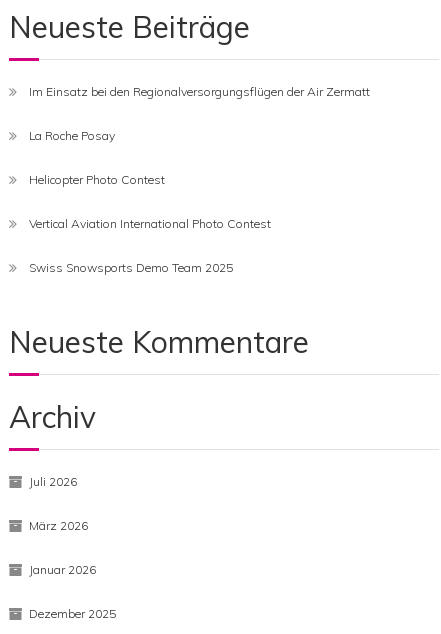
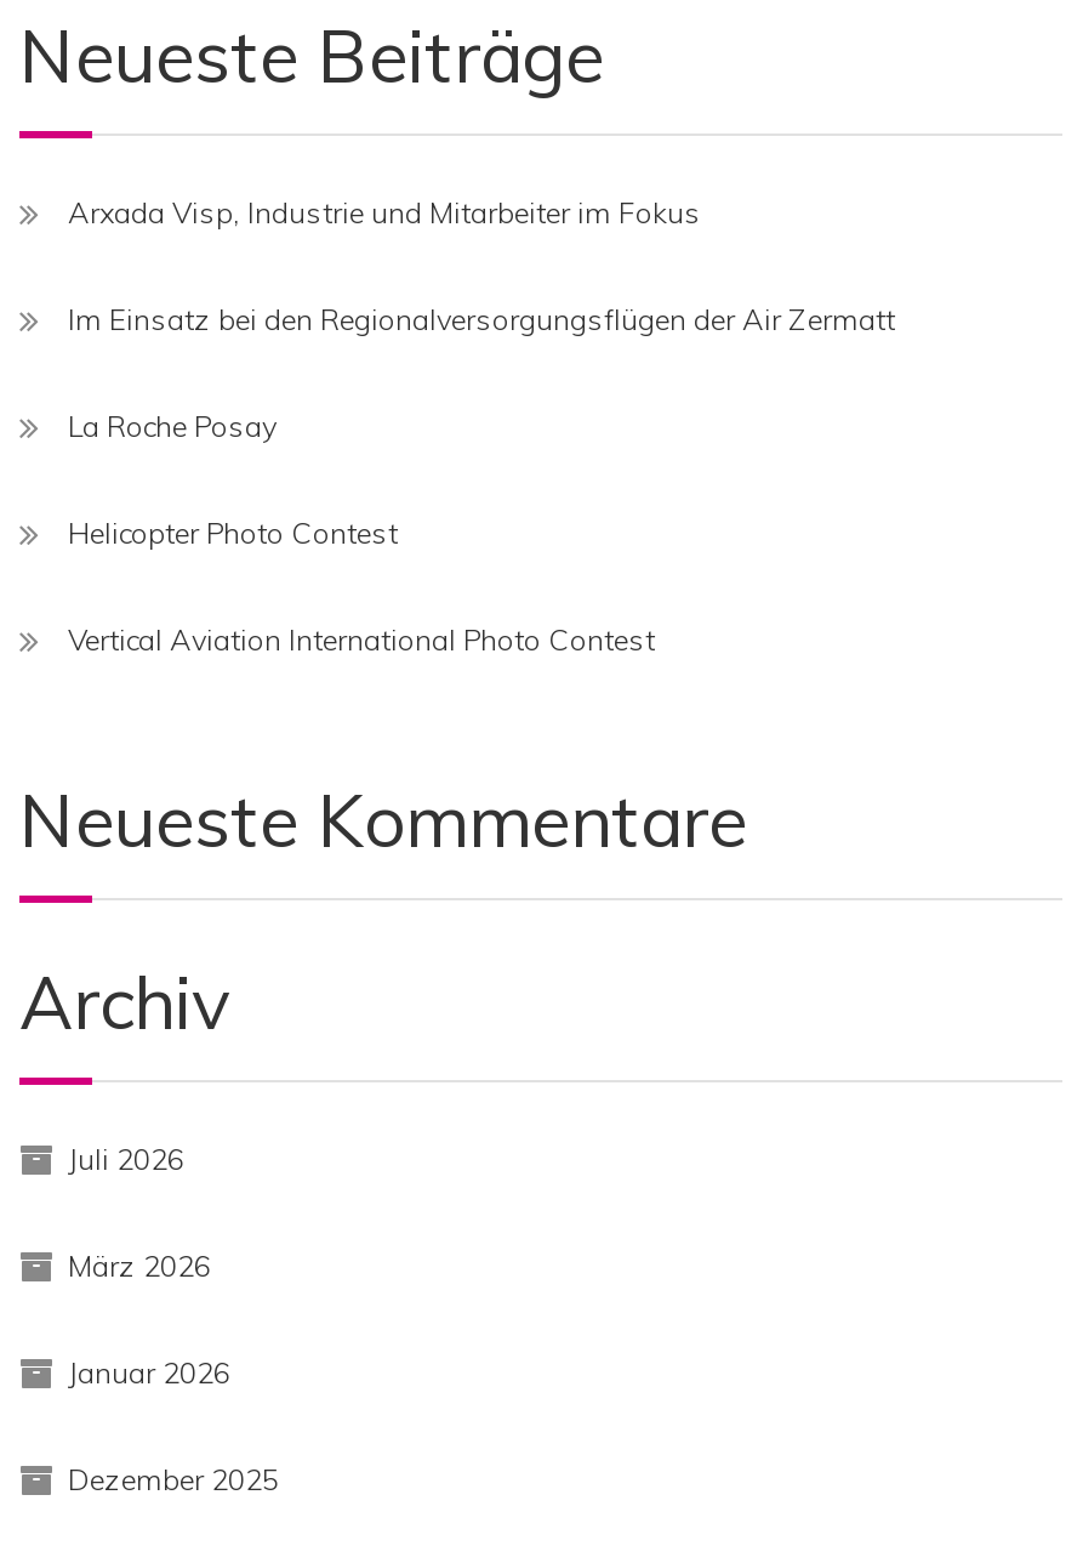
none -> [68,195,701,231] Arxada Visp, Industrie und Mitarbeiter im Fokus
moved [29,84,370,231] -> [68,301,895,658]: Im Einsatz bei den Regionalversorgungsflügen der Air Zermatt | La Roche Posay | Helicopter Photo Contest | Vertical Aviation International Photo Contest
[29,260,233,275] Swiss Snowsports Demo Team 2025 -> none

